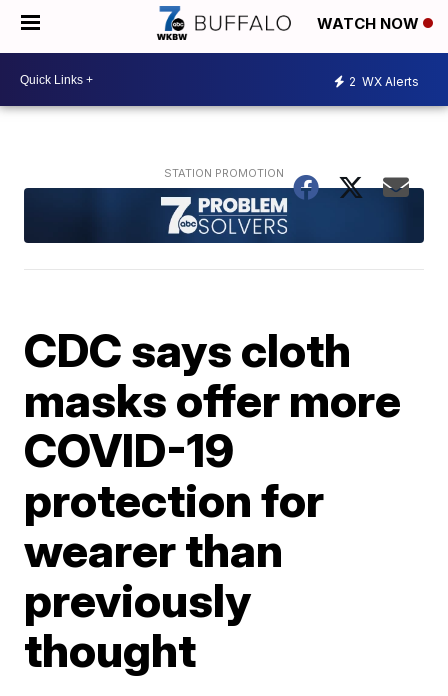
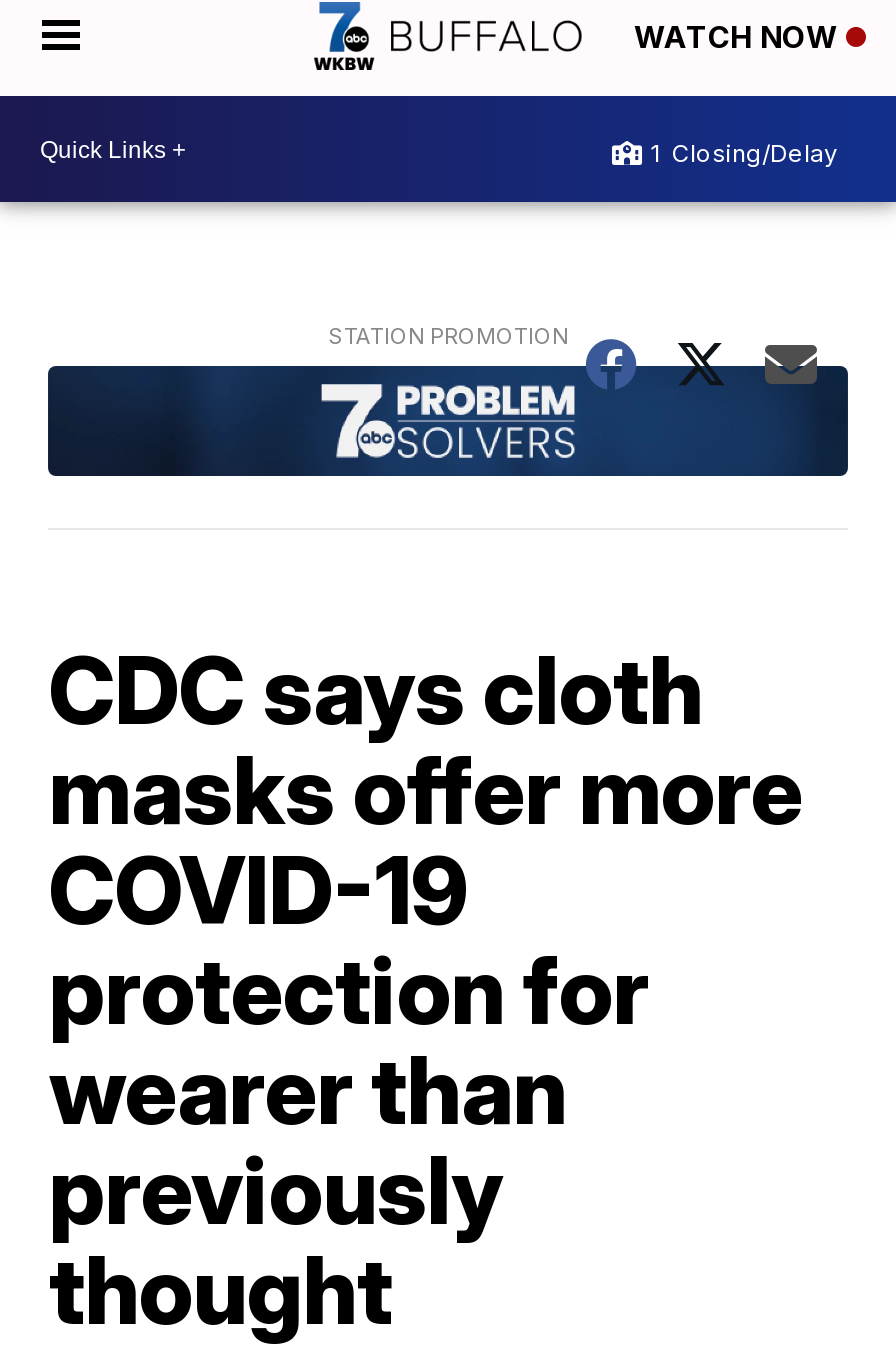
[349,73,419,88] 2 WX Alerts -> [650,137,838,167] 1 Closing/Delay

